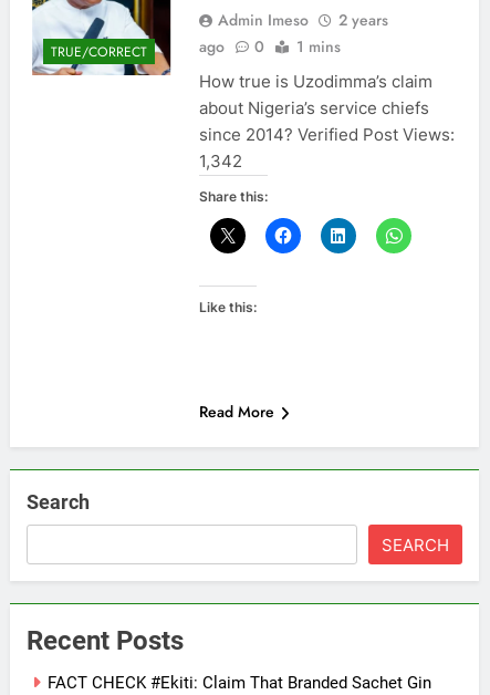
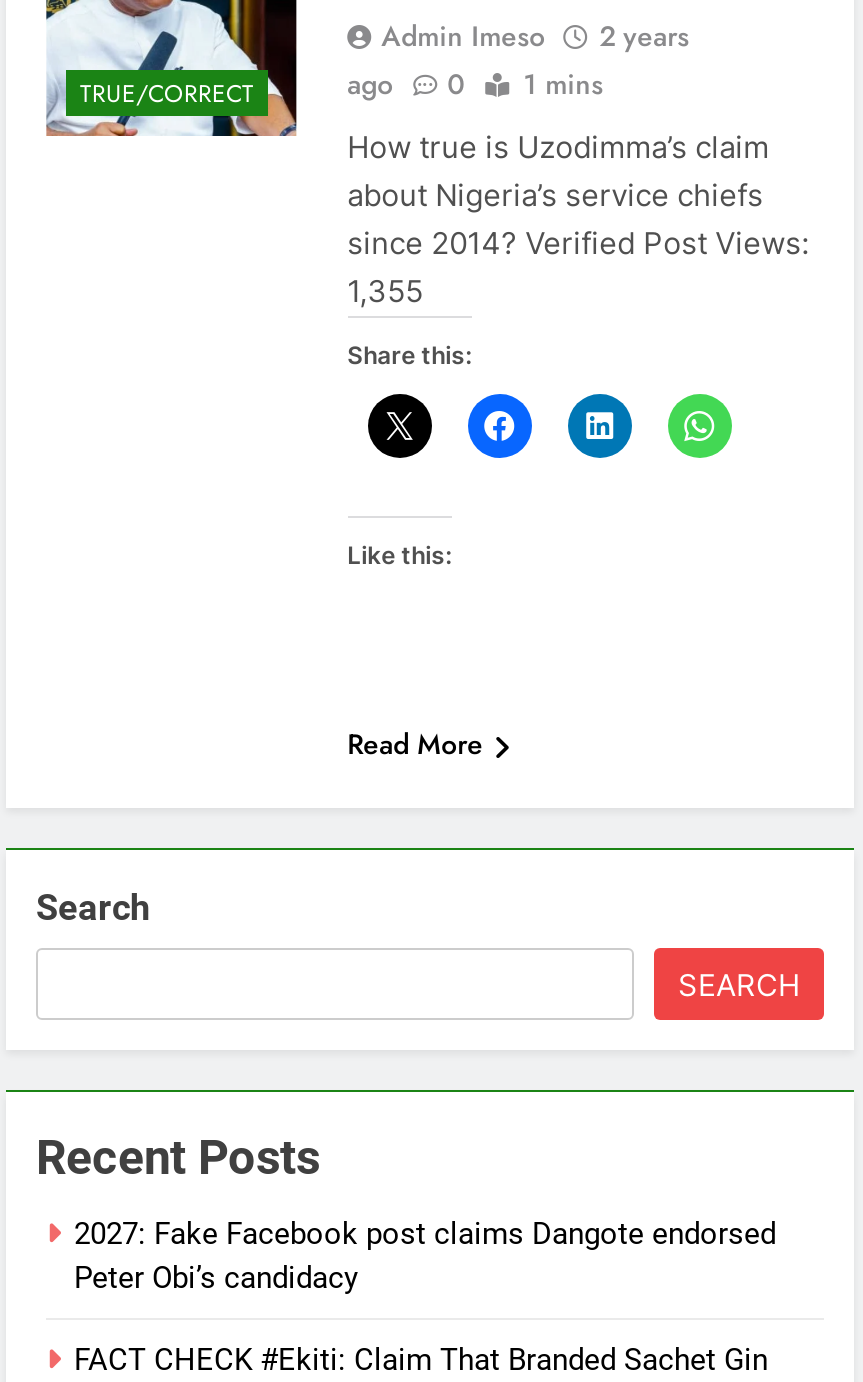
[199,151,242,172] 1,342 -> [347,273,423,311] 1,355
none -> [74,1217,776,1297] 2027: Fake Facebook post claims Dangote endorsed | Peter Obi’s candidacy

